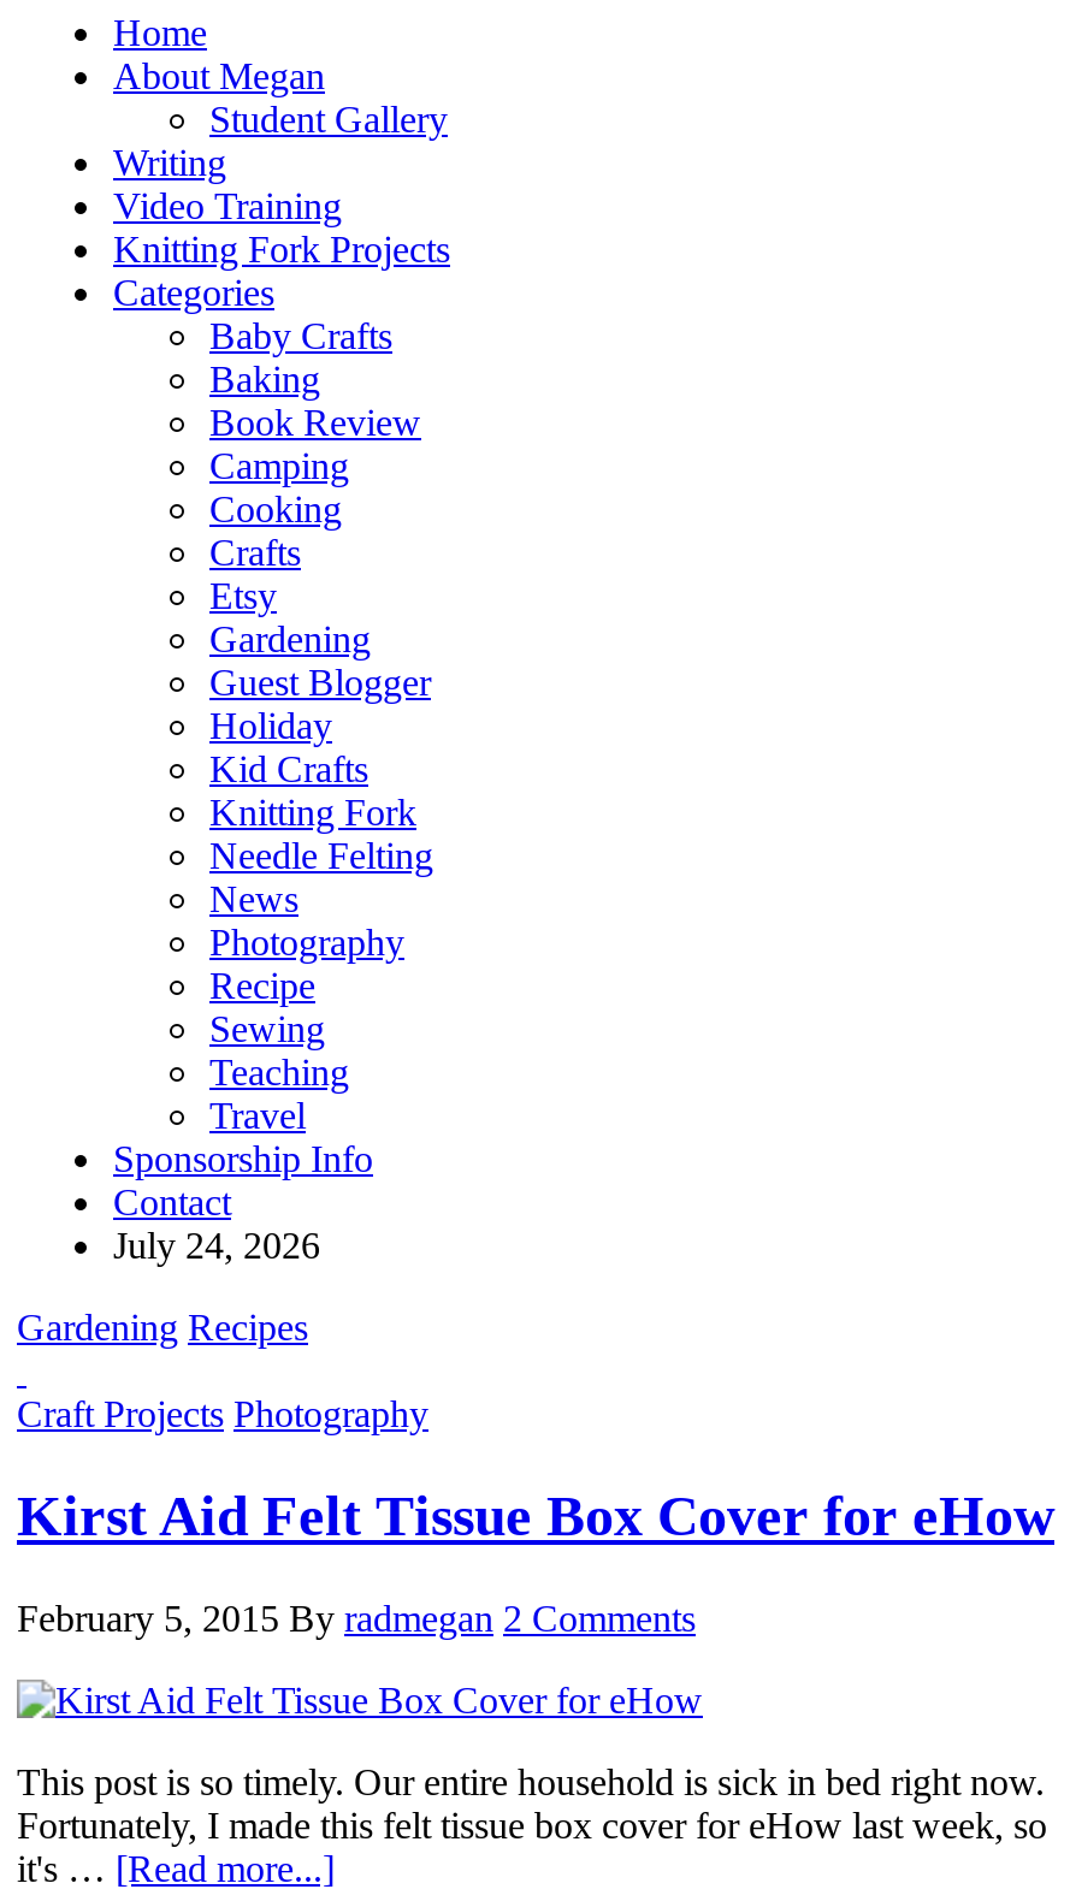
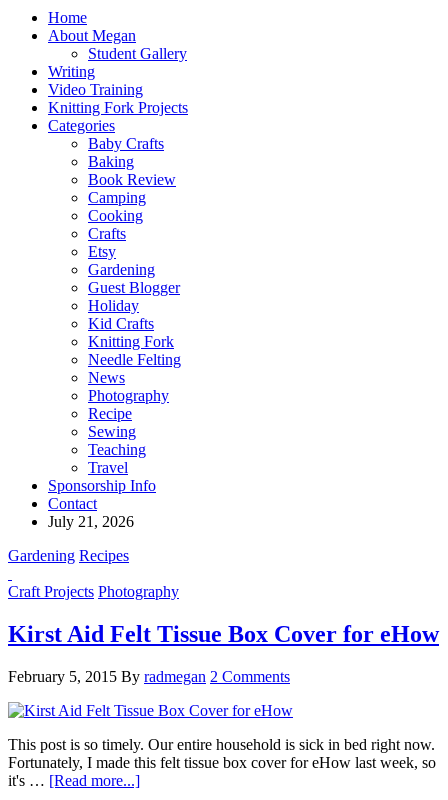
[113,1225,320,1266] July 24, 2026 -> [48,513,134,530] July 21, 2026

